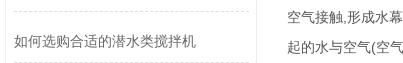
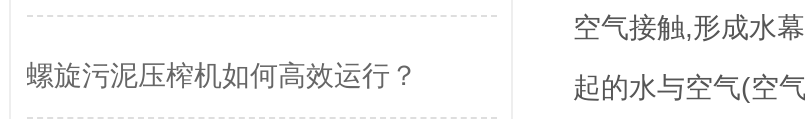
[13,34,195,49] 如何选购合适的潜水类搅拌机 -> [26,61,418,91] 螺旋污泥压榨机如何高效运行？

